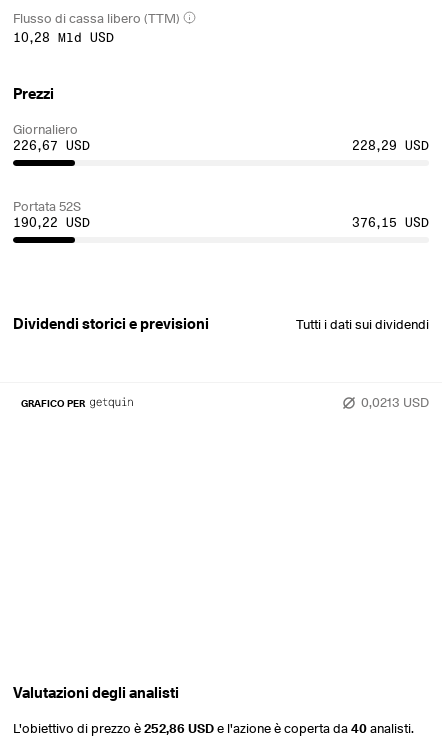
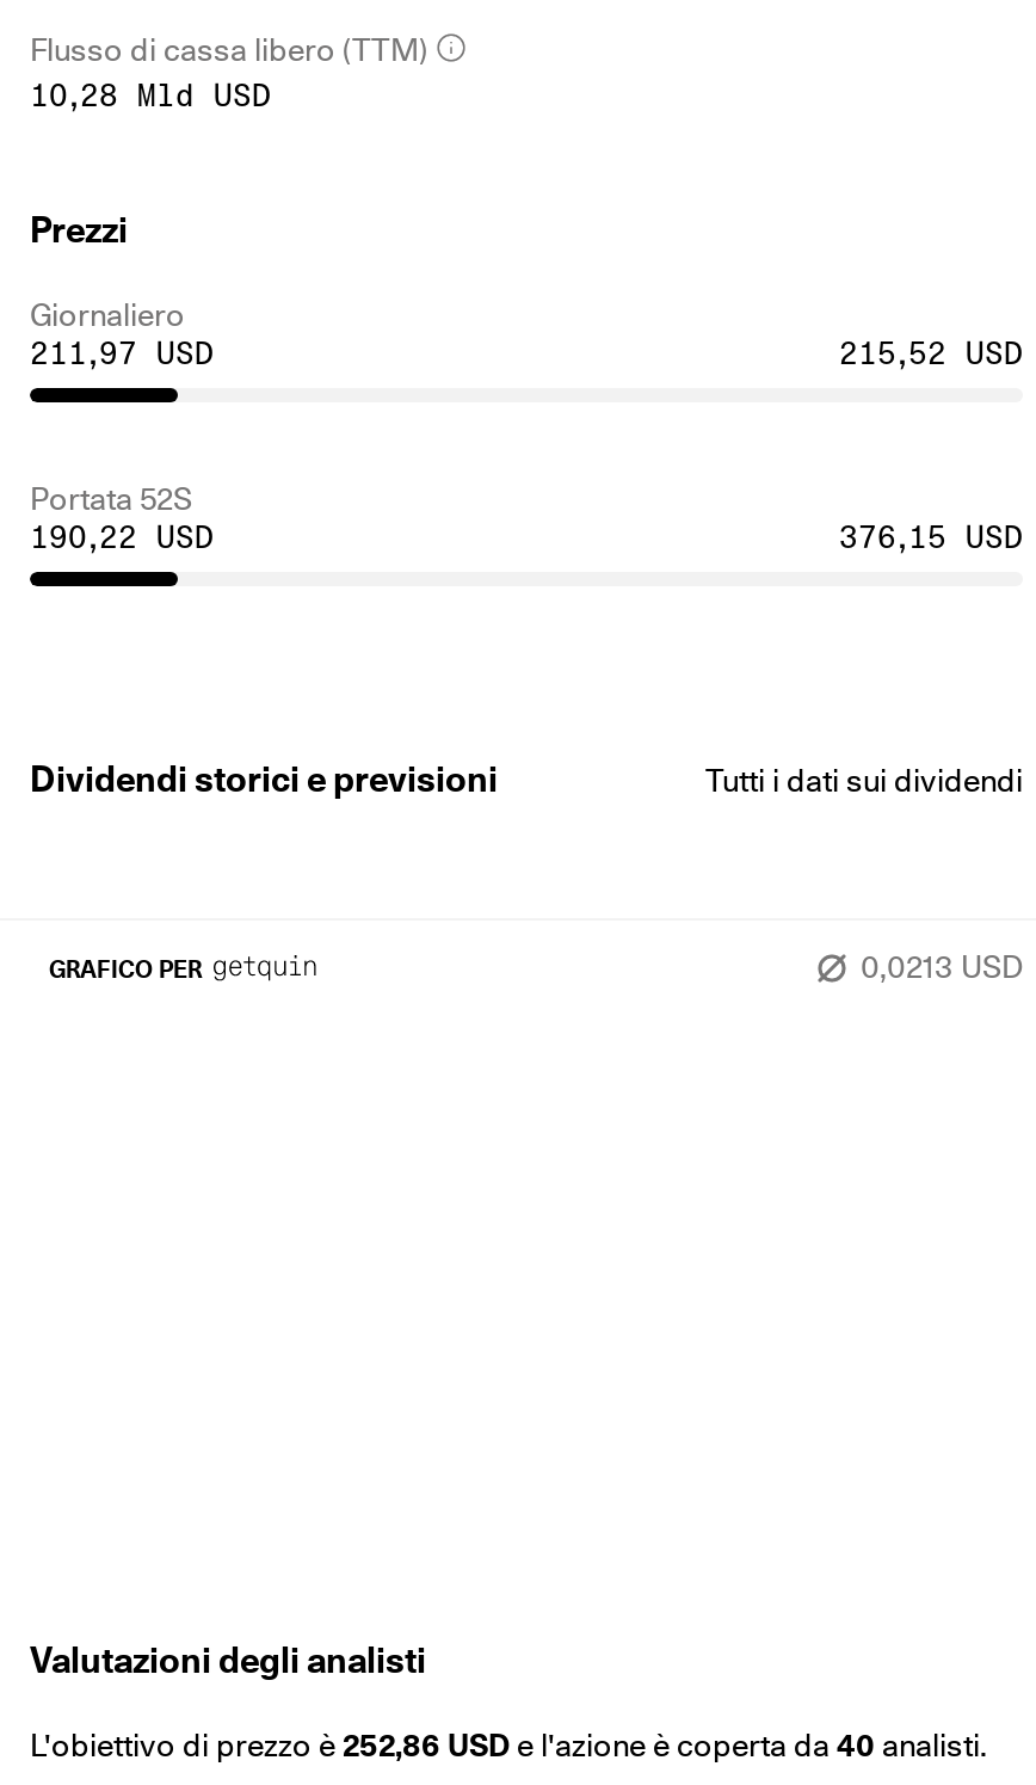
[13,137,90,153] 226,67 USD -> [30,333,214,371] 211,97 USD
[352,137,429,153] 228,29 USD -> [839,333,1023,371] 215,52 USD

